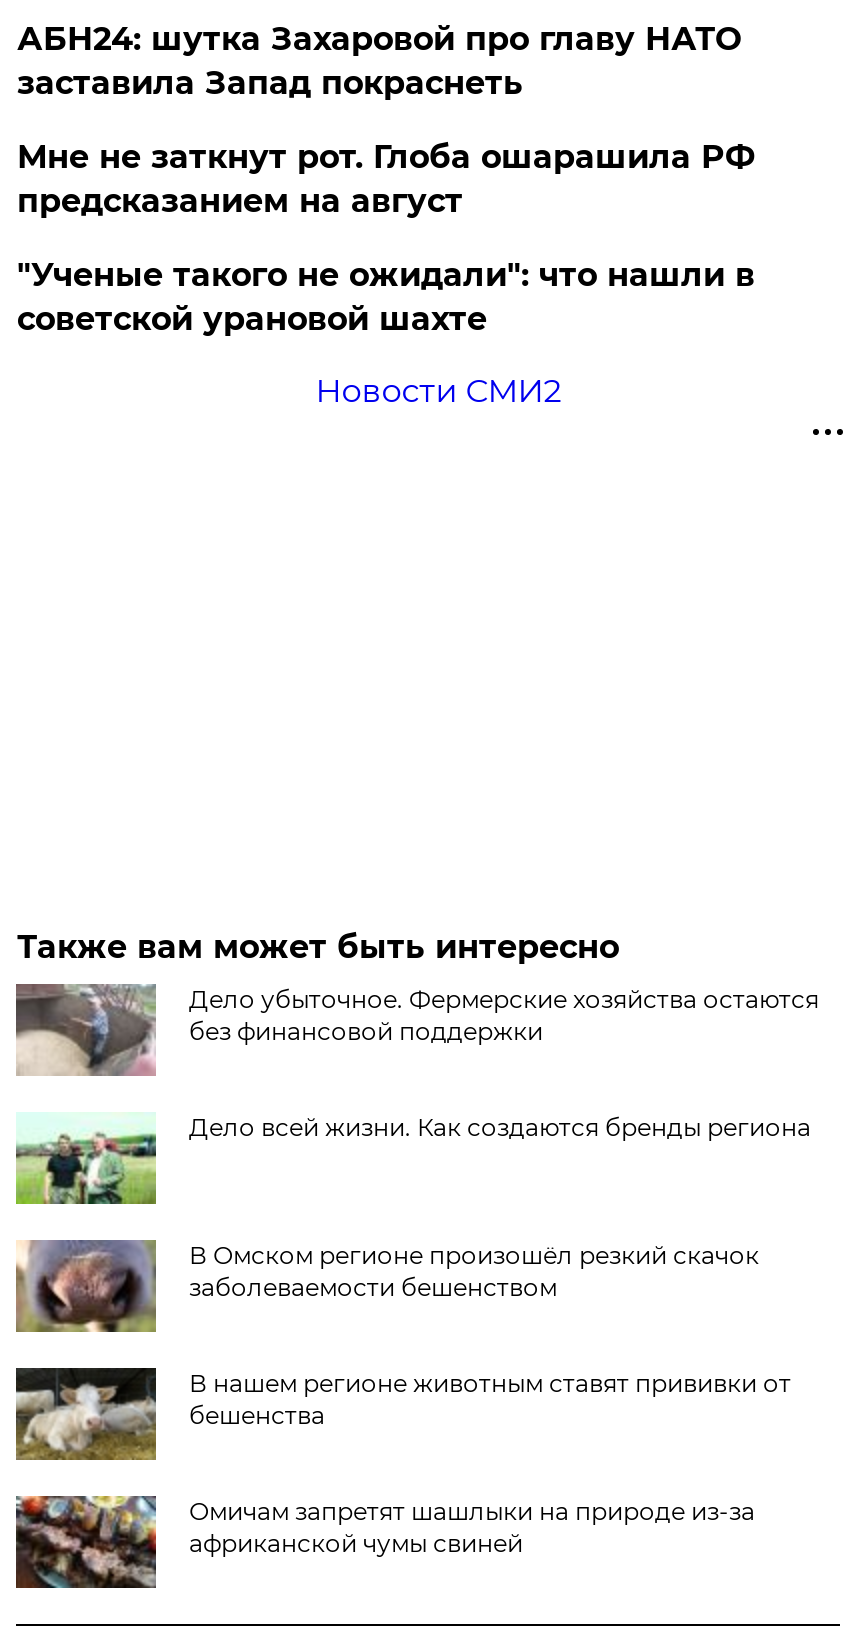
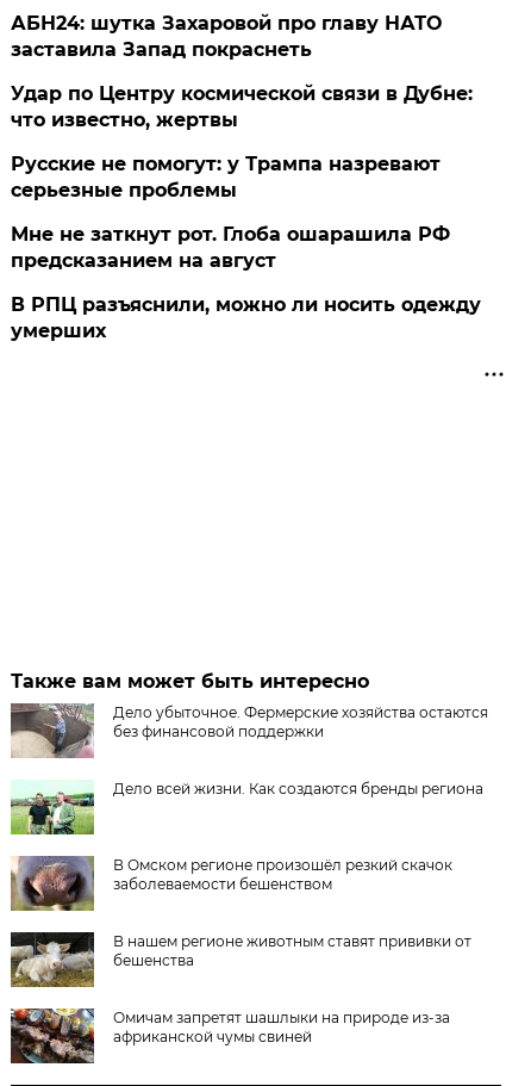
none -> [11,82,473,202] Удар по Центру космической связи в Дубне: | что известно, жертвы | Русские не помогут: у Трампа назревают | серьезные проблемы
moved [17,138,755,220] -> [11,223,451,272]: Мне не заткнут рот. Глоба ошарашила РФ | предсказанием на август
[17,256,755,410] "Ученые такого не ожидали": что нашли в | советской урановой шахте | Новости СМИ2 -> [11,293,481,342] В РПЦ разъяснили, можно ли носить одежду | умерших

